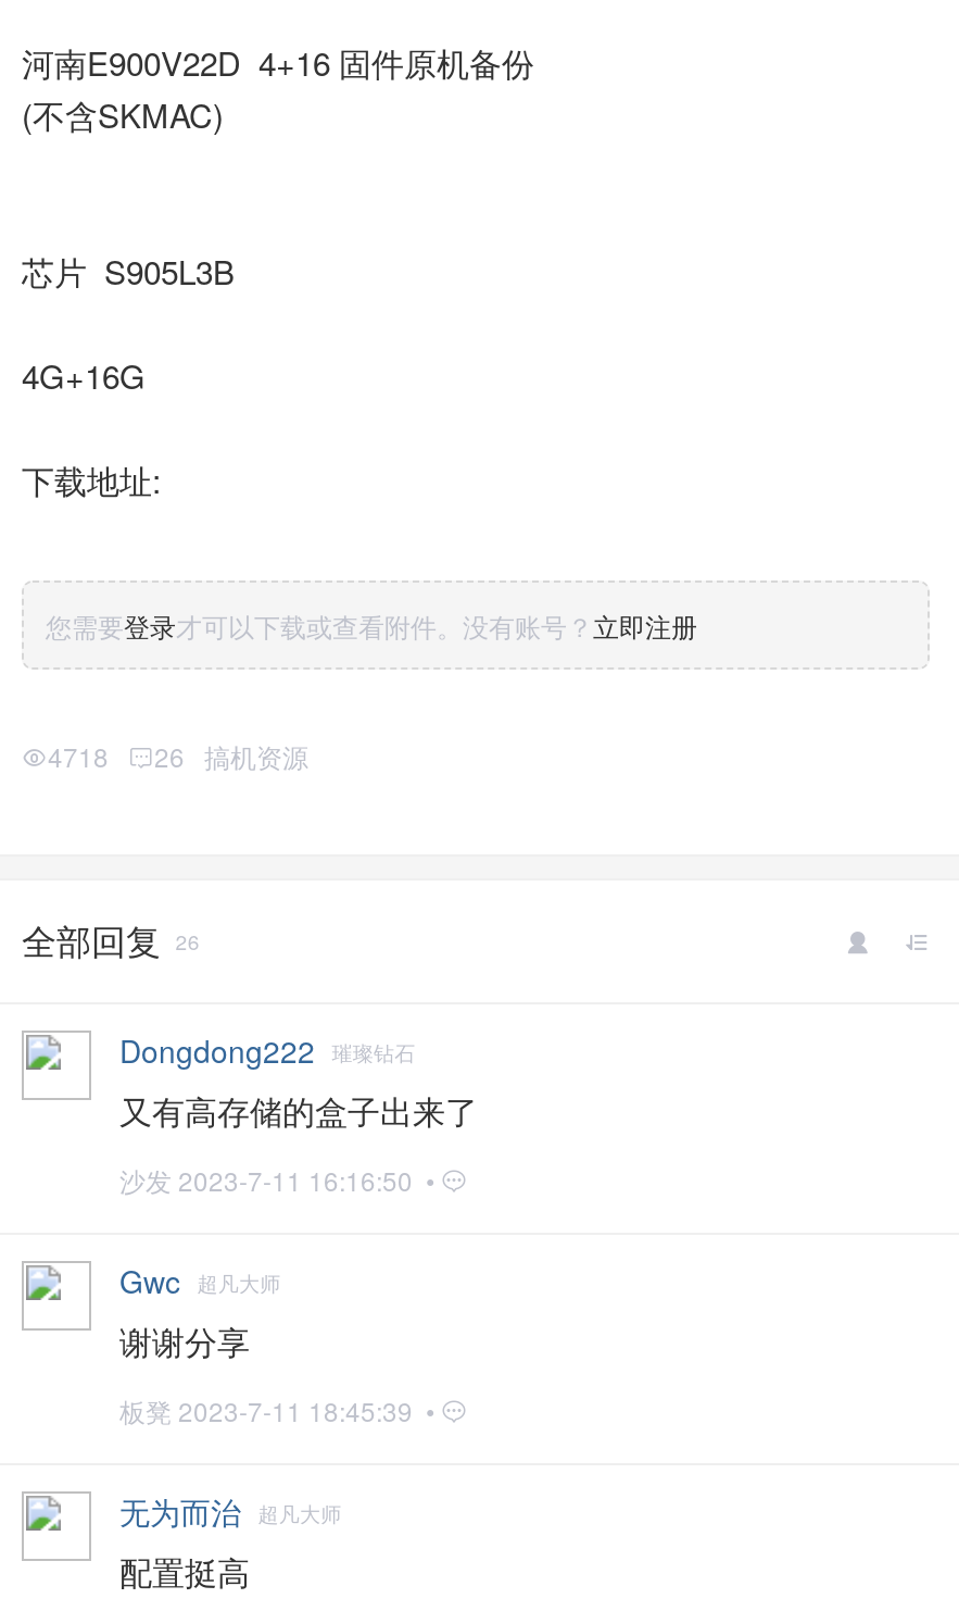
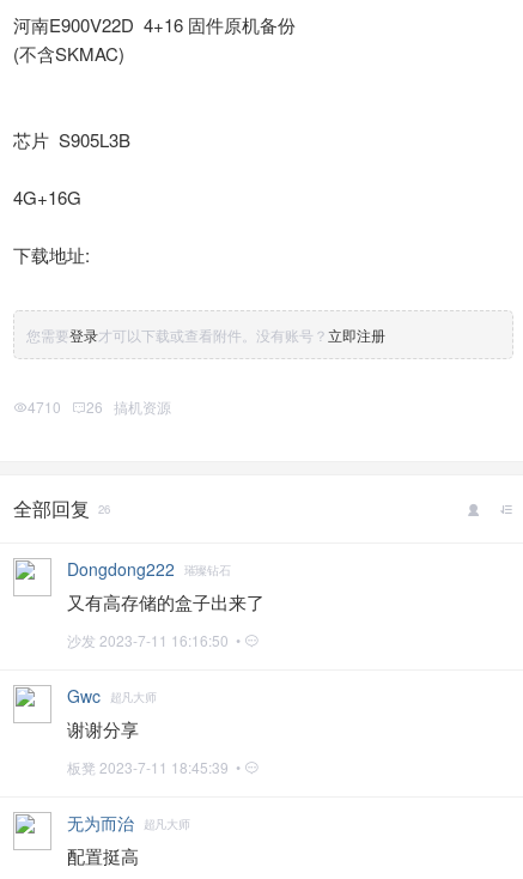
[48,737,321,774] 4718 26 搞机资源 -> [28,396,178,417] 4710 26 搞机资源

